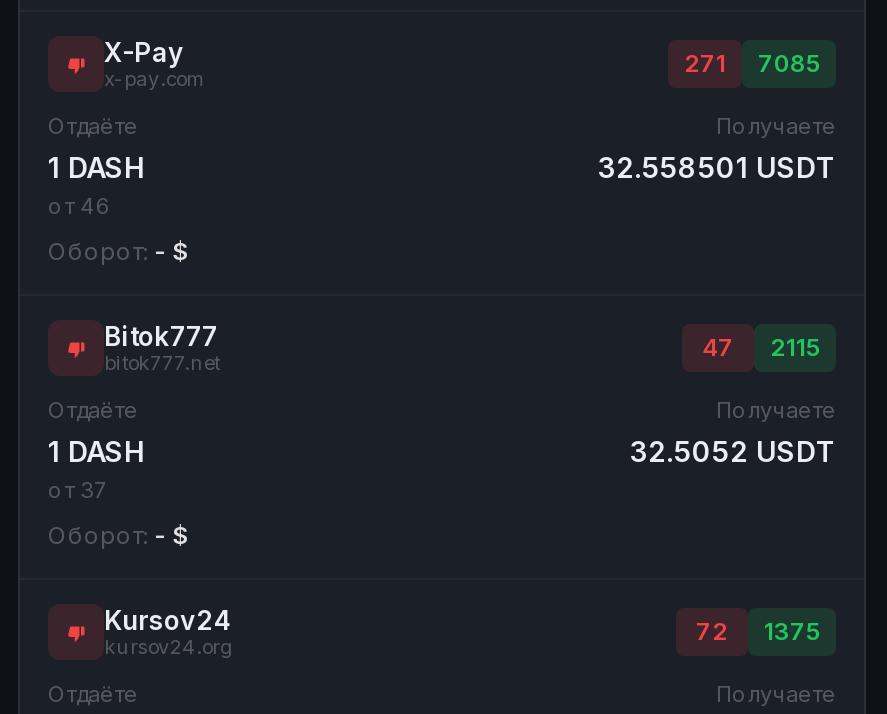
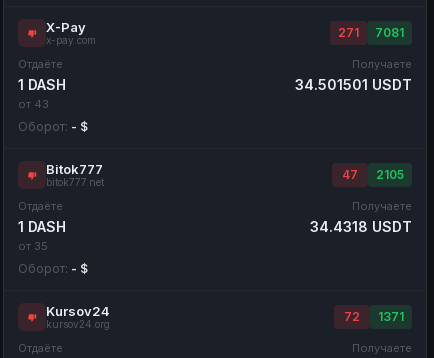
[684,47,820,77] 271 7085 -> [338,24,404,39] 271 7081
[598,149,836,183] 32.558501 USDT -> [295,75,412,92] 34.501501 USDT
[48,191,112,219] от 46 -> [18,96,49,110] от 43
[702,331,820,361] 47 2115 -> [342,166,404,181] 47 2105
[630,433,836,467] 32.5052 USDT -> [310,217,412,234] 34.4318 USDT
[48,475,106,503] от 37 -> [18,238,48,252] от 35
[696,615,820,645] 72 1375 -> [344,308,404,323] 72 1371

